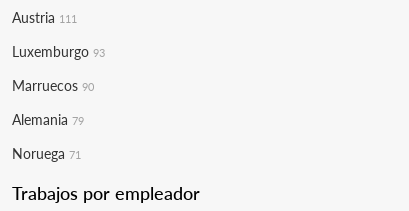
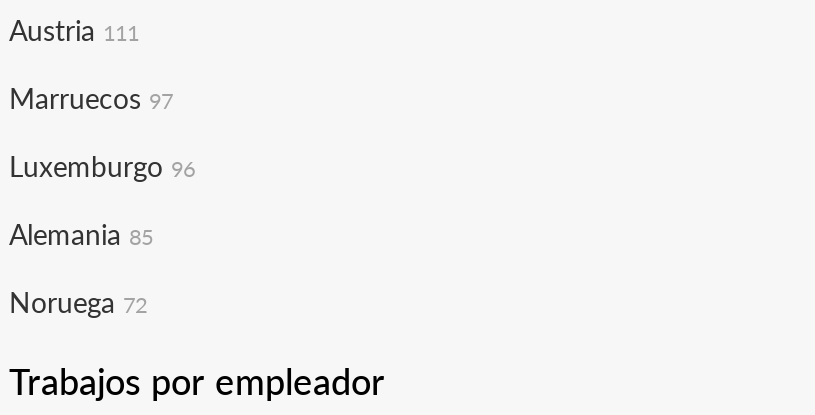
[12,41,105,61] Luxemburgo 93 -> [9,77,173,117] Marruecos 97
[12,75,94,95] Marruecos 90 -> [9,145,195,185] Luxemburgo 96
[12,109,84,129] Alemania 79 -> [9,213,153,253] Alemania 85
[12,143,81,163] Noruega 71 -> [9,281,147,321] Noruega 72

